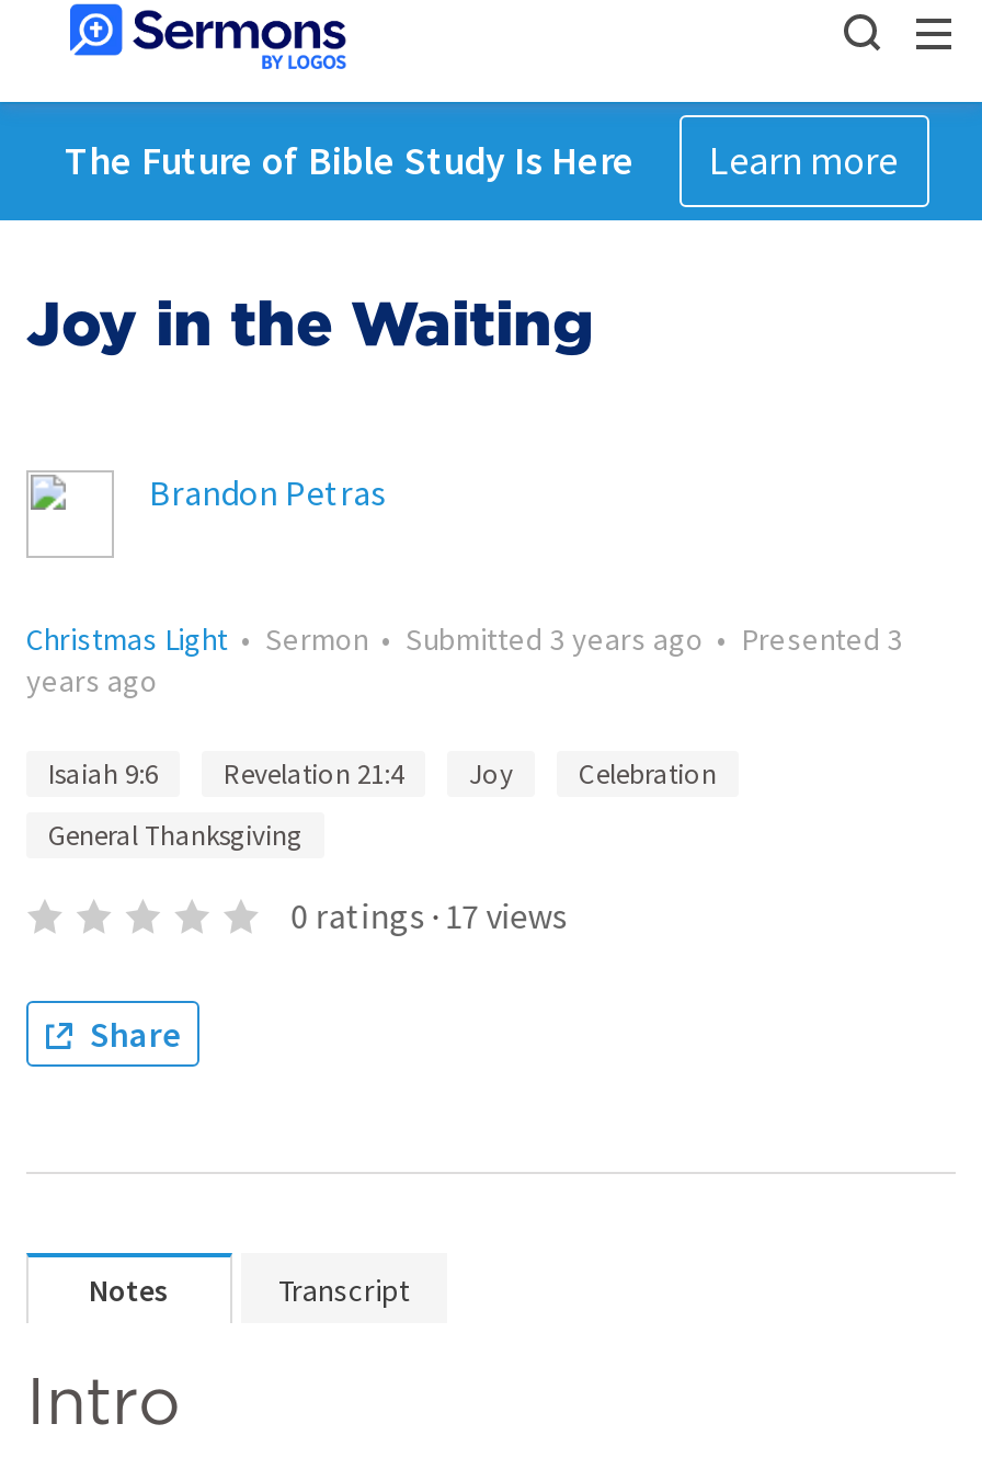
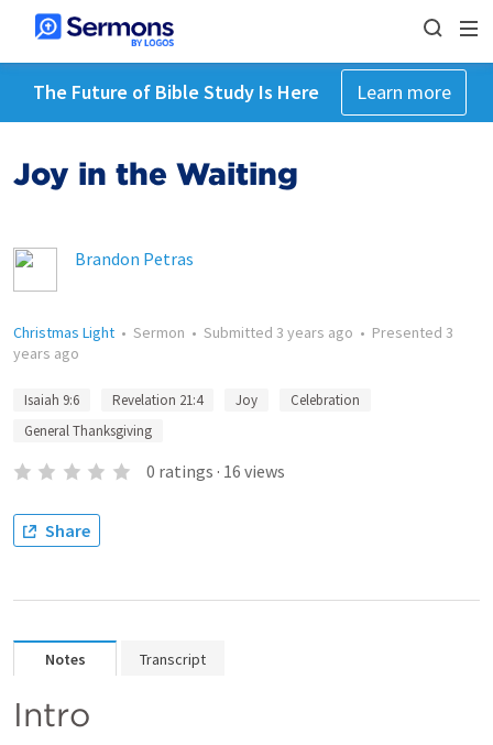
[291,893,567,937] 0 ratings · 17 views -> [146,460,285,482] 0 ratings · 16 views

